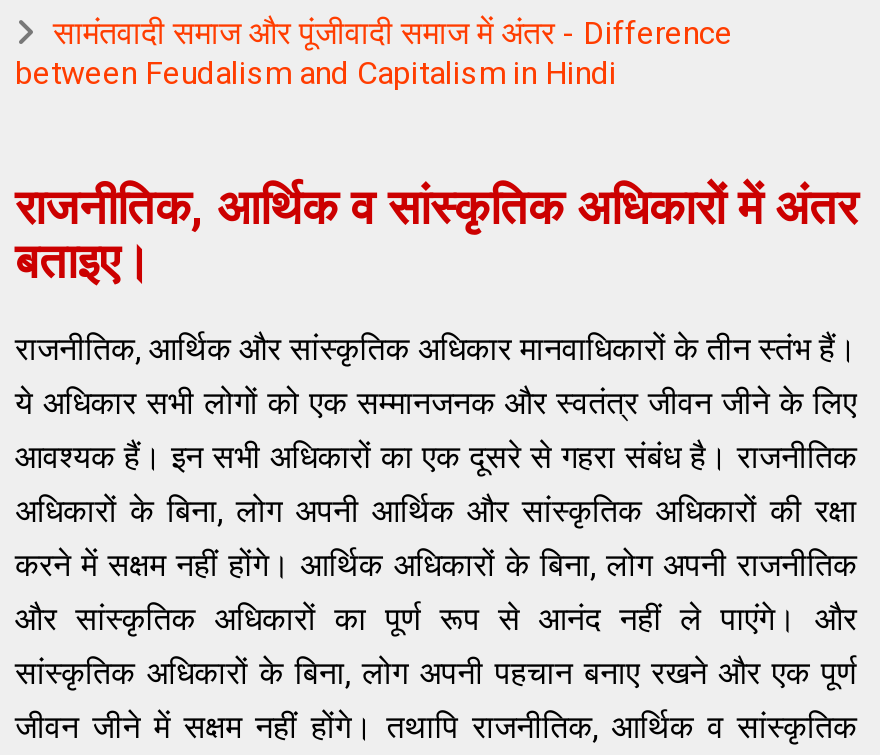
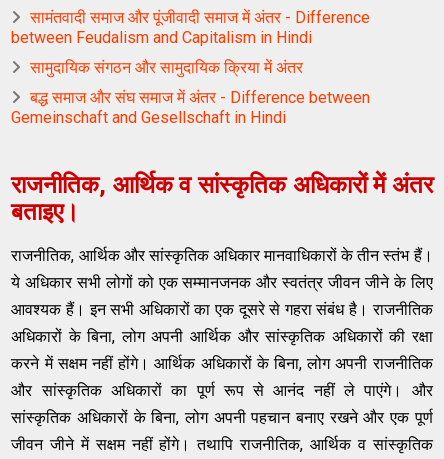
none -> [11,58,370,127] सामुदायिक संगठन और सामुदायिक क्रिया में अंतर | बद्ध समाज और संघ समाज में अंतर - Difference between | Gemeinschaft and Gesellschaft in Hindi

